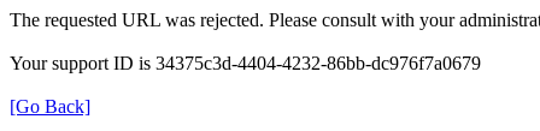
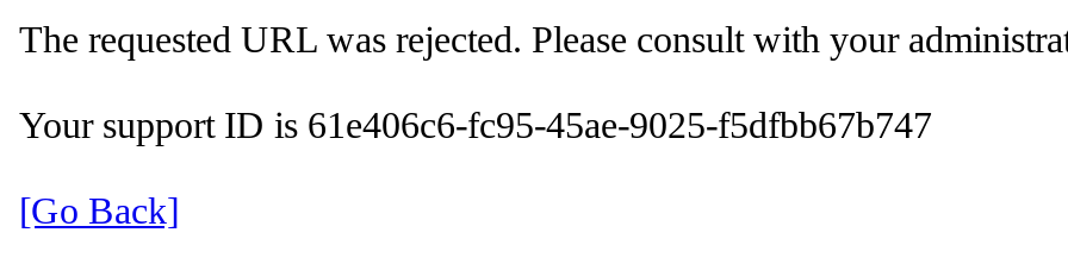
[10,53,481,73] Your support ID is 34375c3d-4404-4232-86bb-dc976f7a0679 -> [19,105,932,145] Your support ID is 61e406c6-fc95-45ae-9025-f5dfbb67b747

